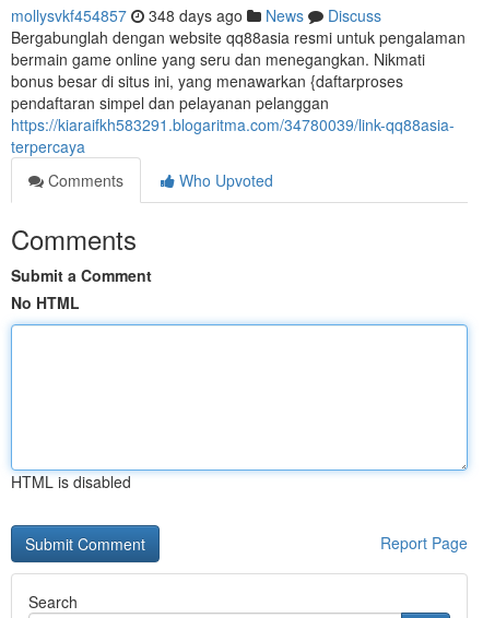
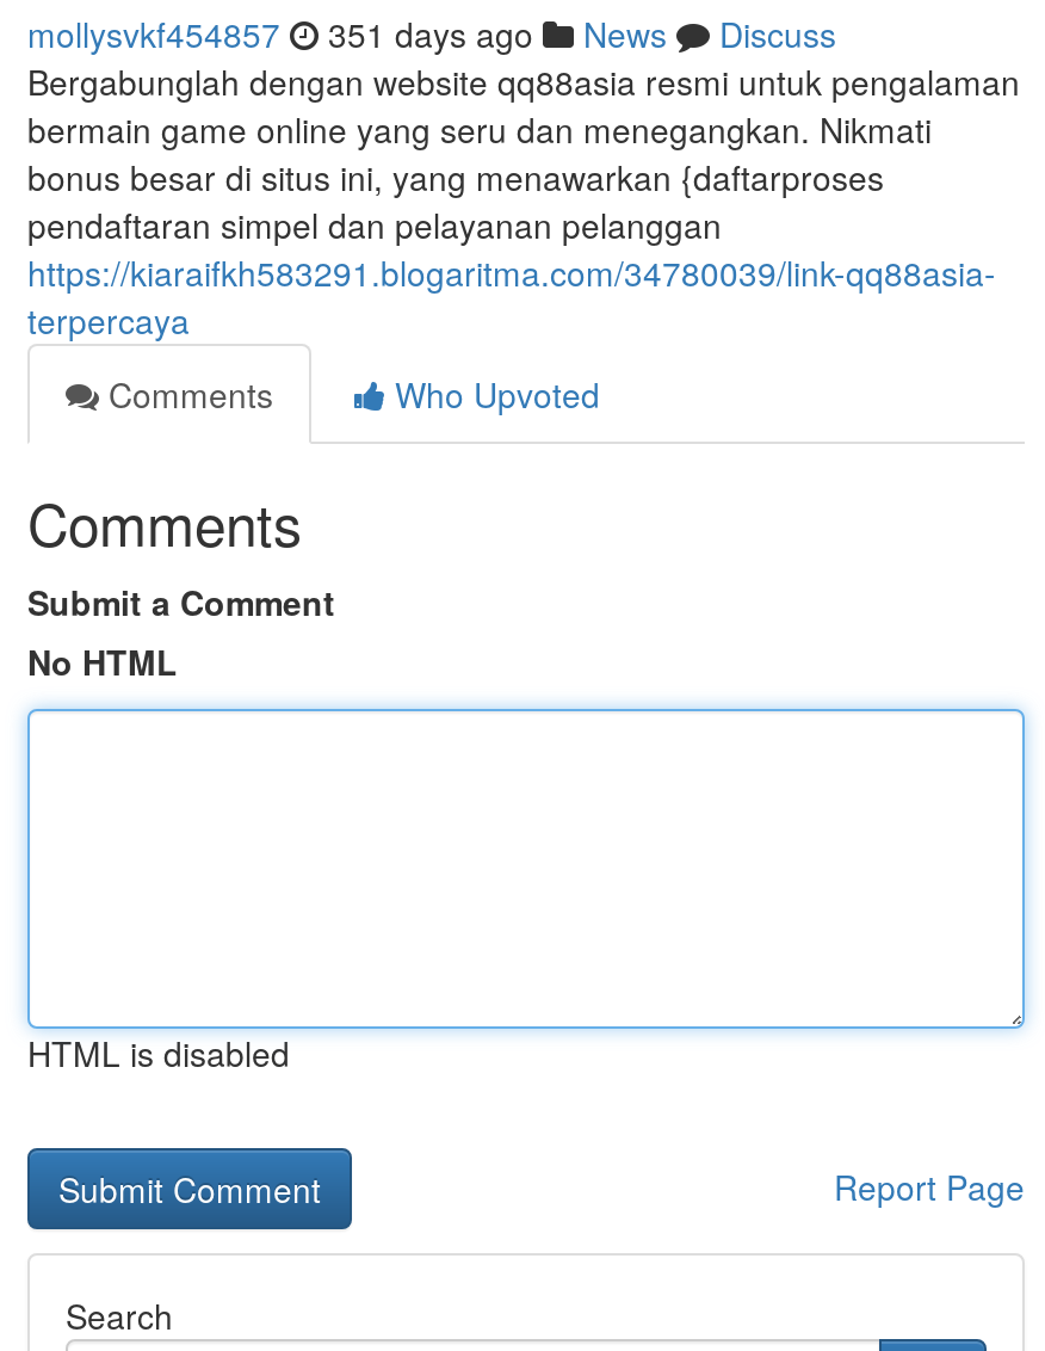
[11,4,381,26] mollysvkf454857 348 days ago News Discuss -> [27,10,836,57] mollysvkf454857 351 days ago News Discuss

